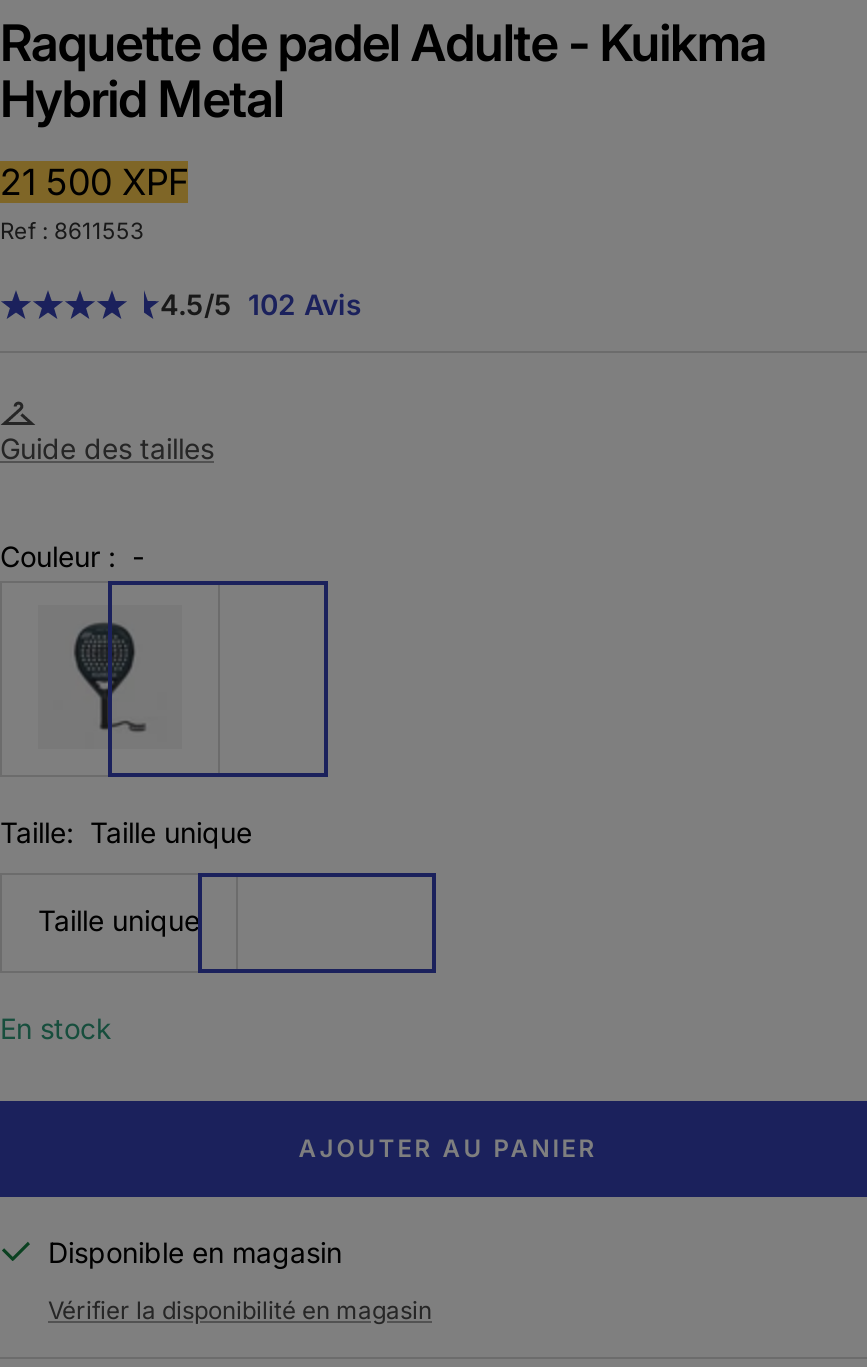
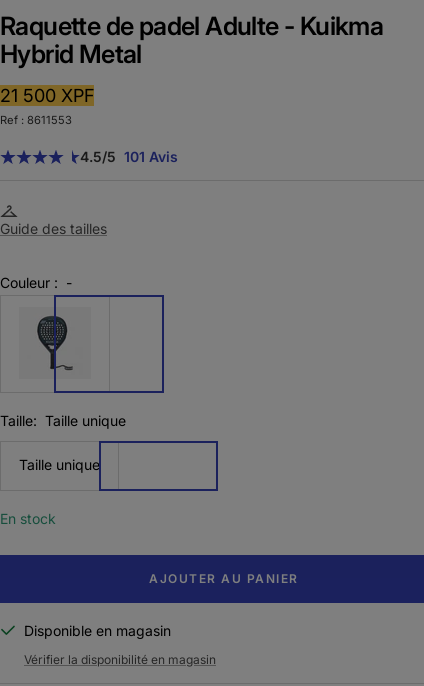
[160,287,362,321] 4.5/5 102 Avis -> [80,148,178,165] 4.5/5 101 Avis

